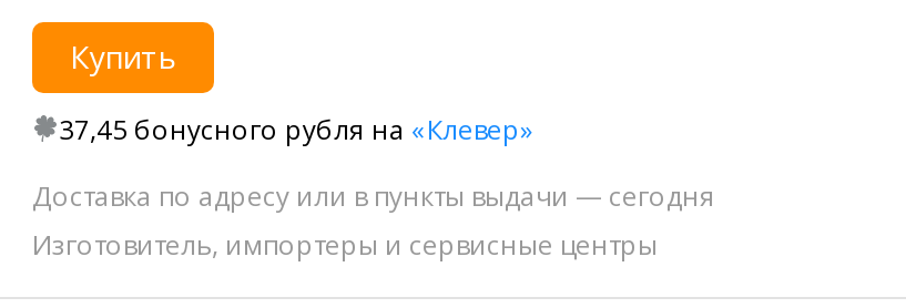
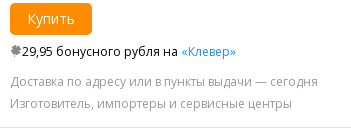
[59,111,533,148] 37,45 бонусного рубля на «Клевер» -> [22,43,236,60] 29,95 бонусного рубля на «Клевер»

